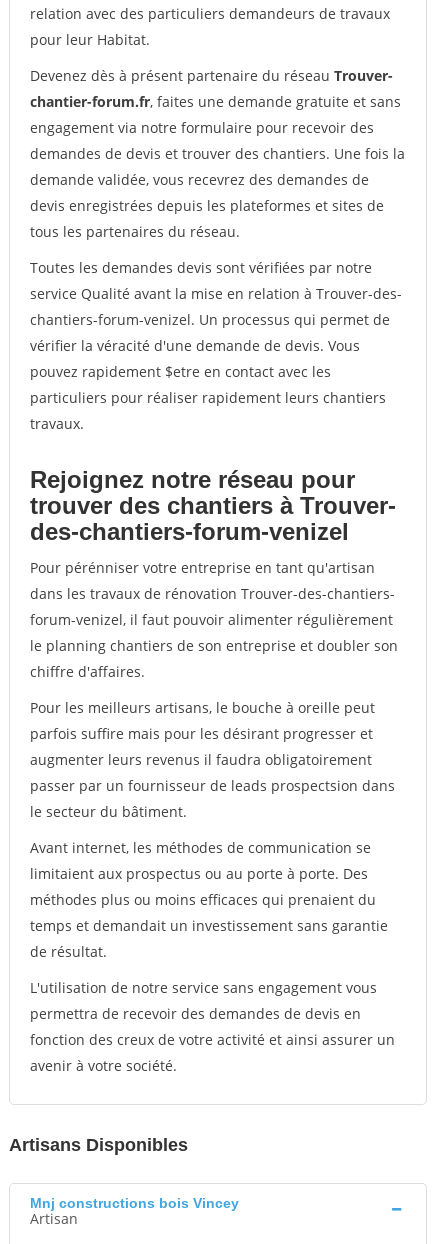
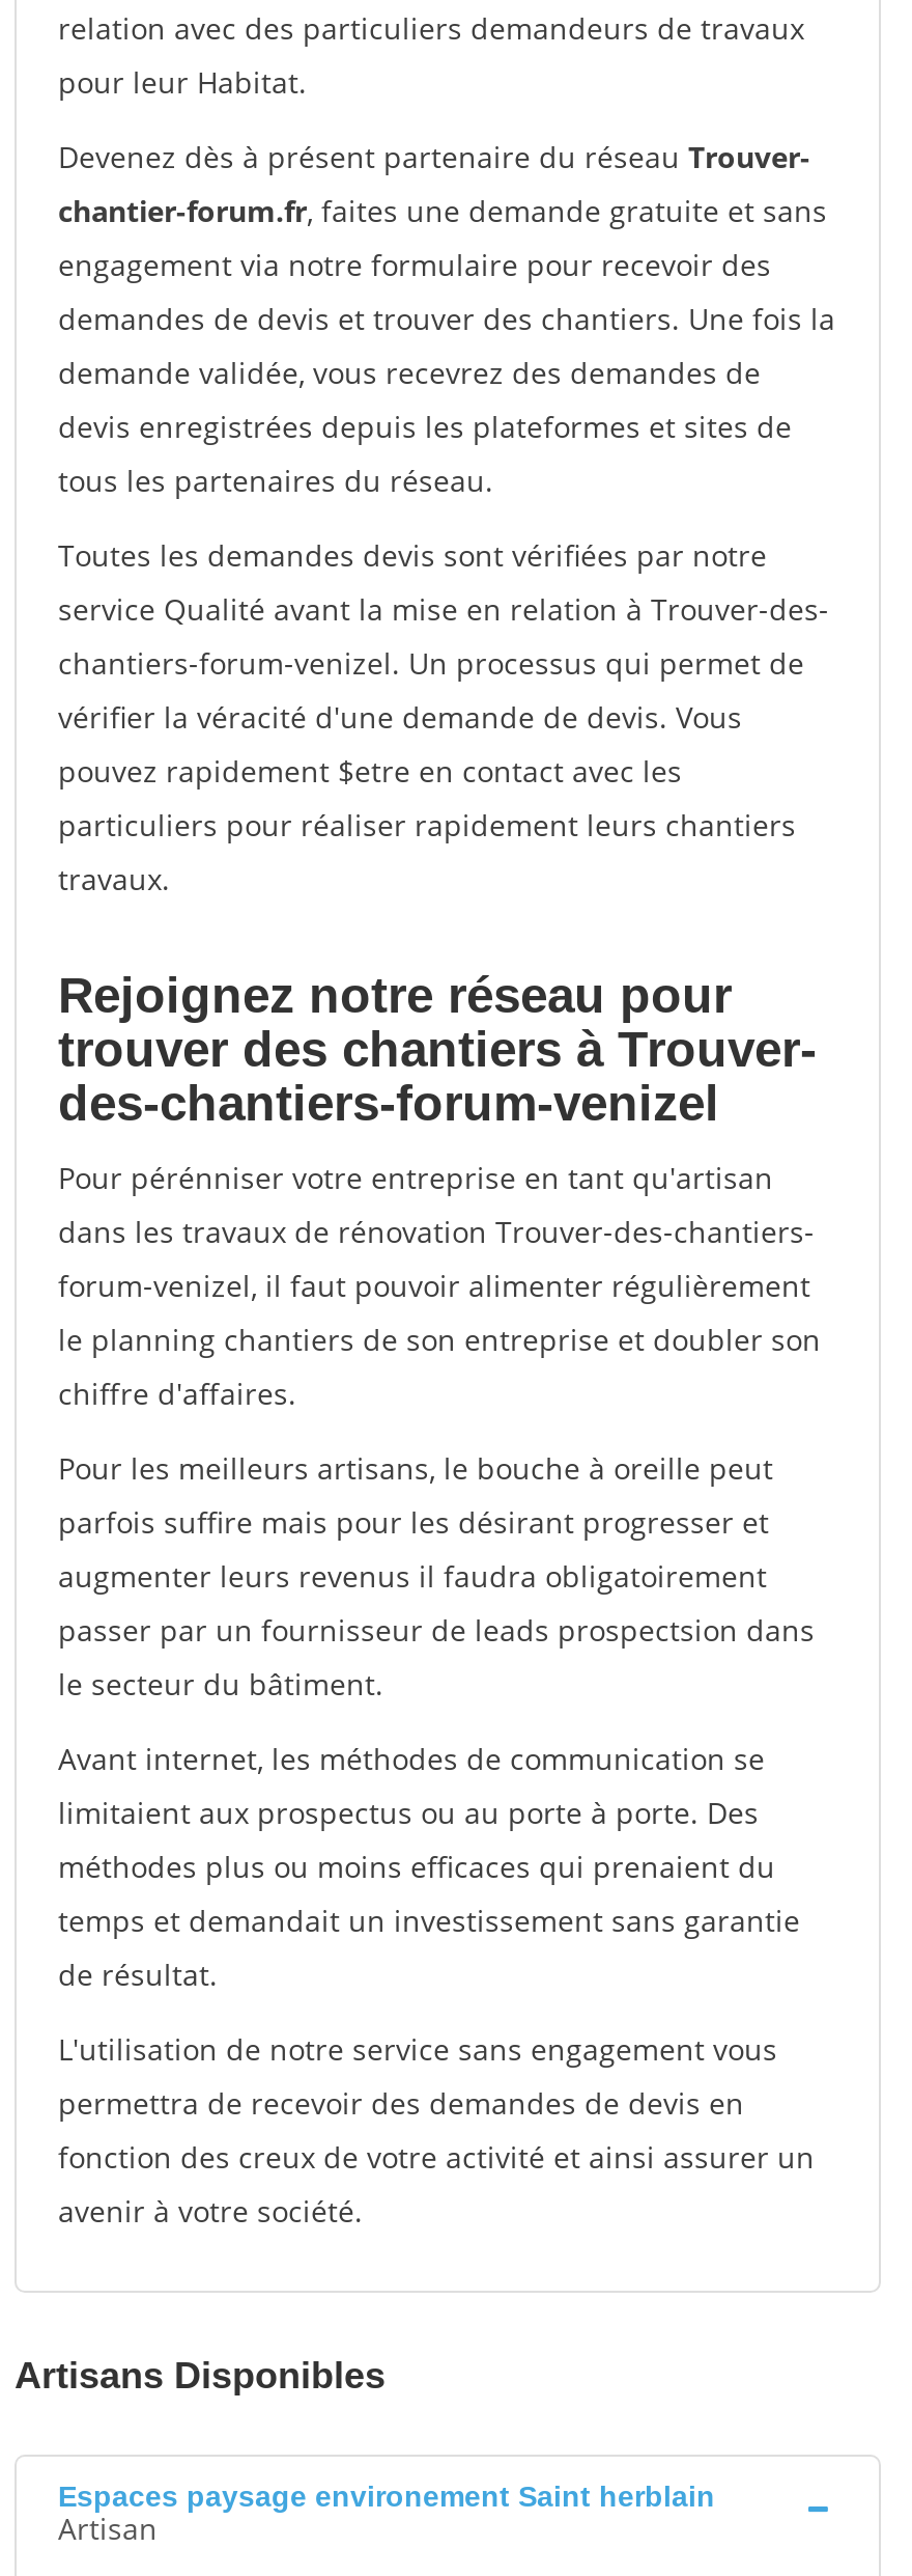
[30,1195,239,1211] Mnj constructions bois Vincey -> [58,2480,715,2513] Espaces paysage environement Saint herblain

